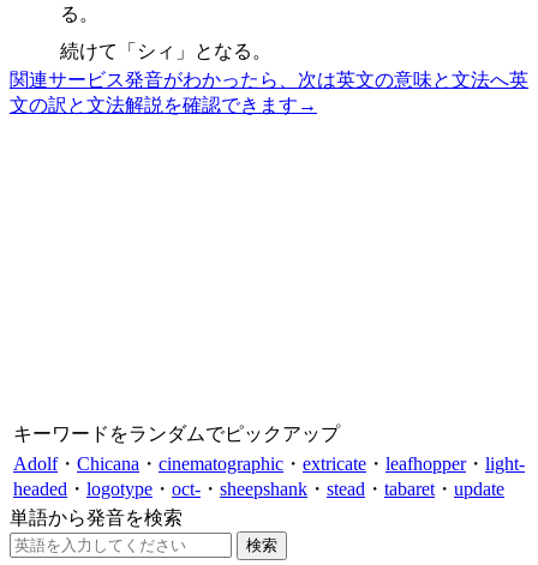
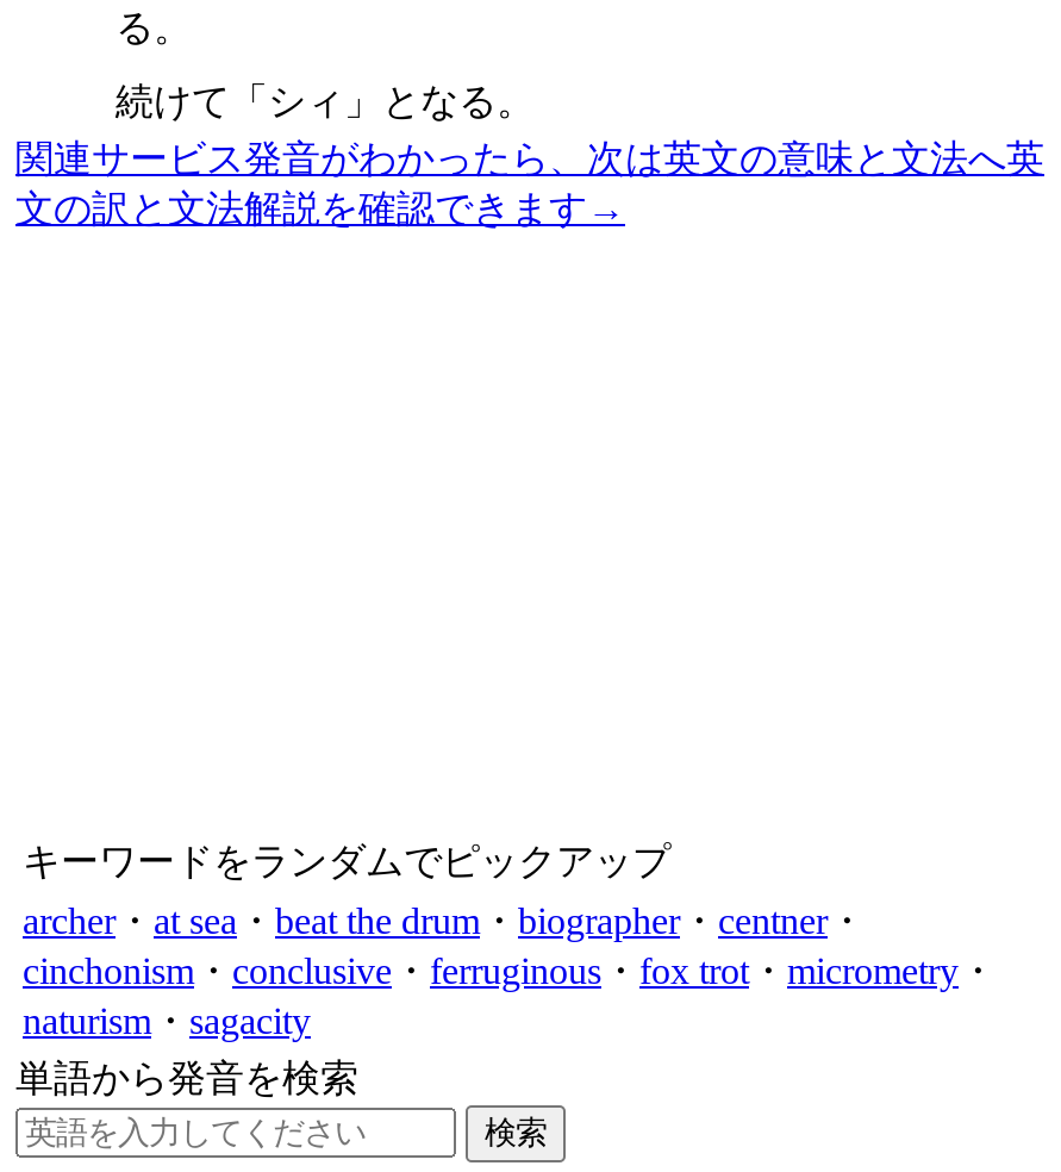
[13,453,525,499] Adolf・Chicana・cinematographic・extricate・leafhopper・light- | headed・logotype・oct-・sheepshank・stead・tabaret・update -> [23,900,997,1041] archer・at sea・beat the drum・biographer・centner・ | cinchonism・conclusive・ferruginous・fox trot・micrometry・ | naturism・sagacity

